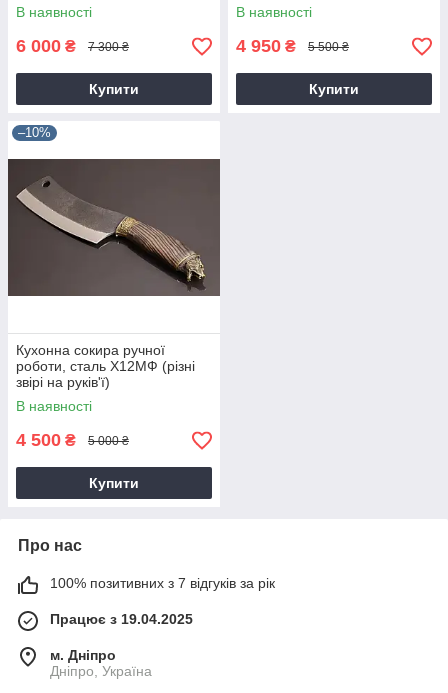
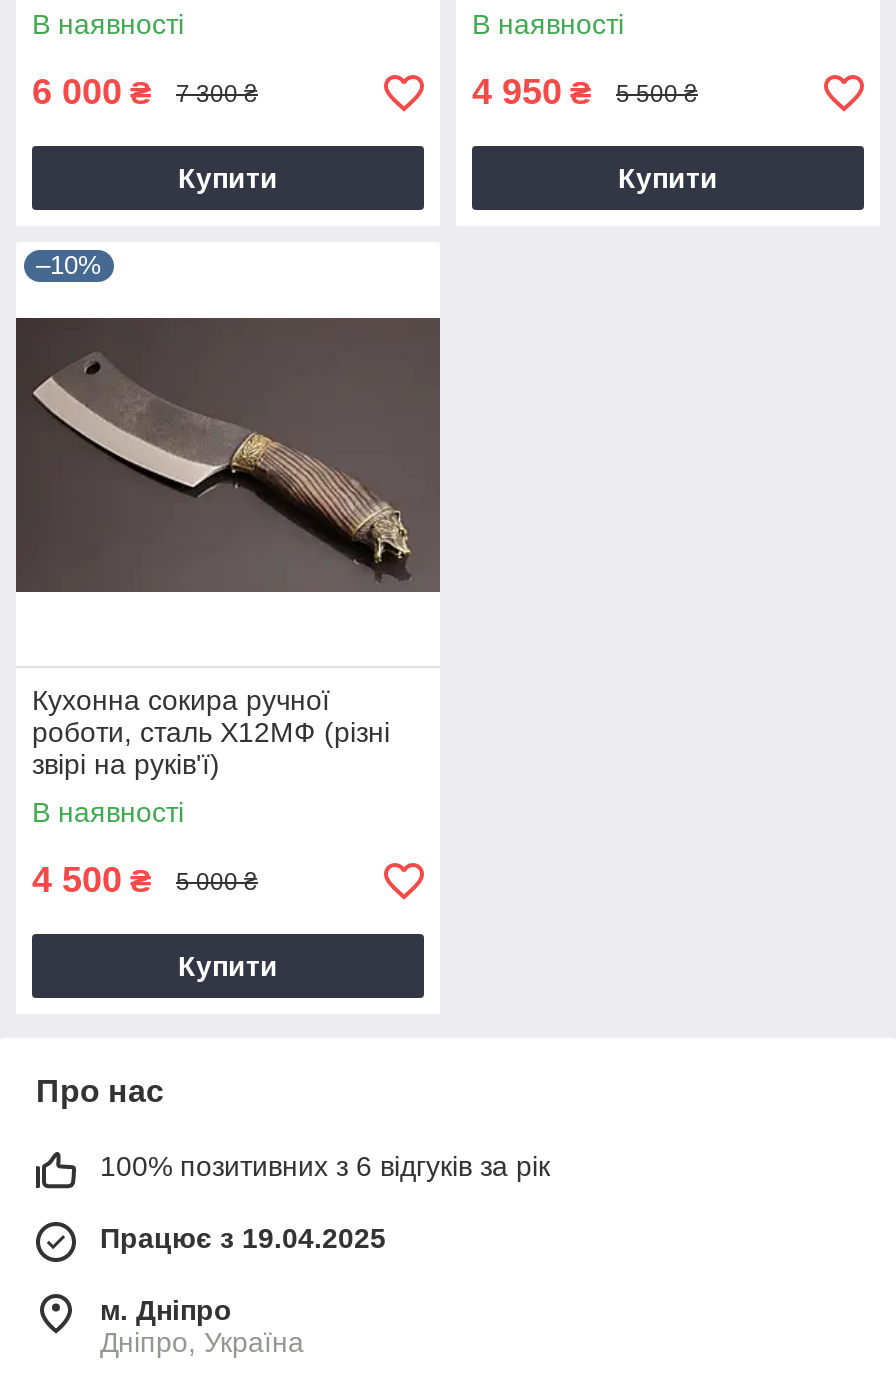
[50,575,275,591] 100% позитивних з 7 відгуків за рік -> [100,1151,550,1183] 100% позитивних з 6 відгуків за рік

